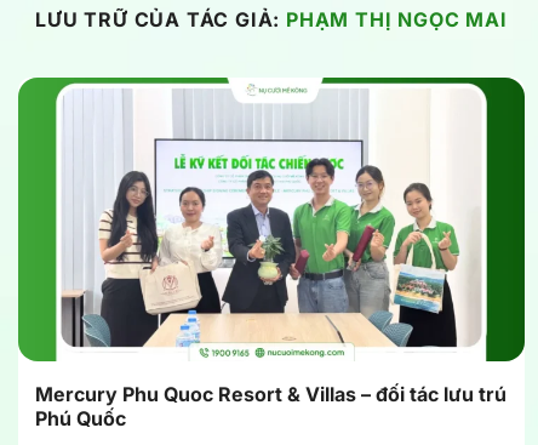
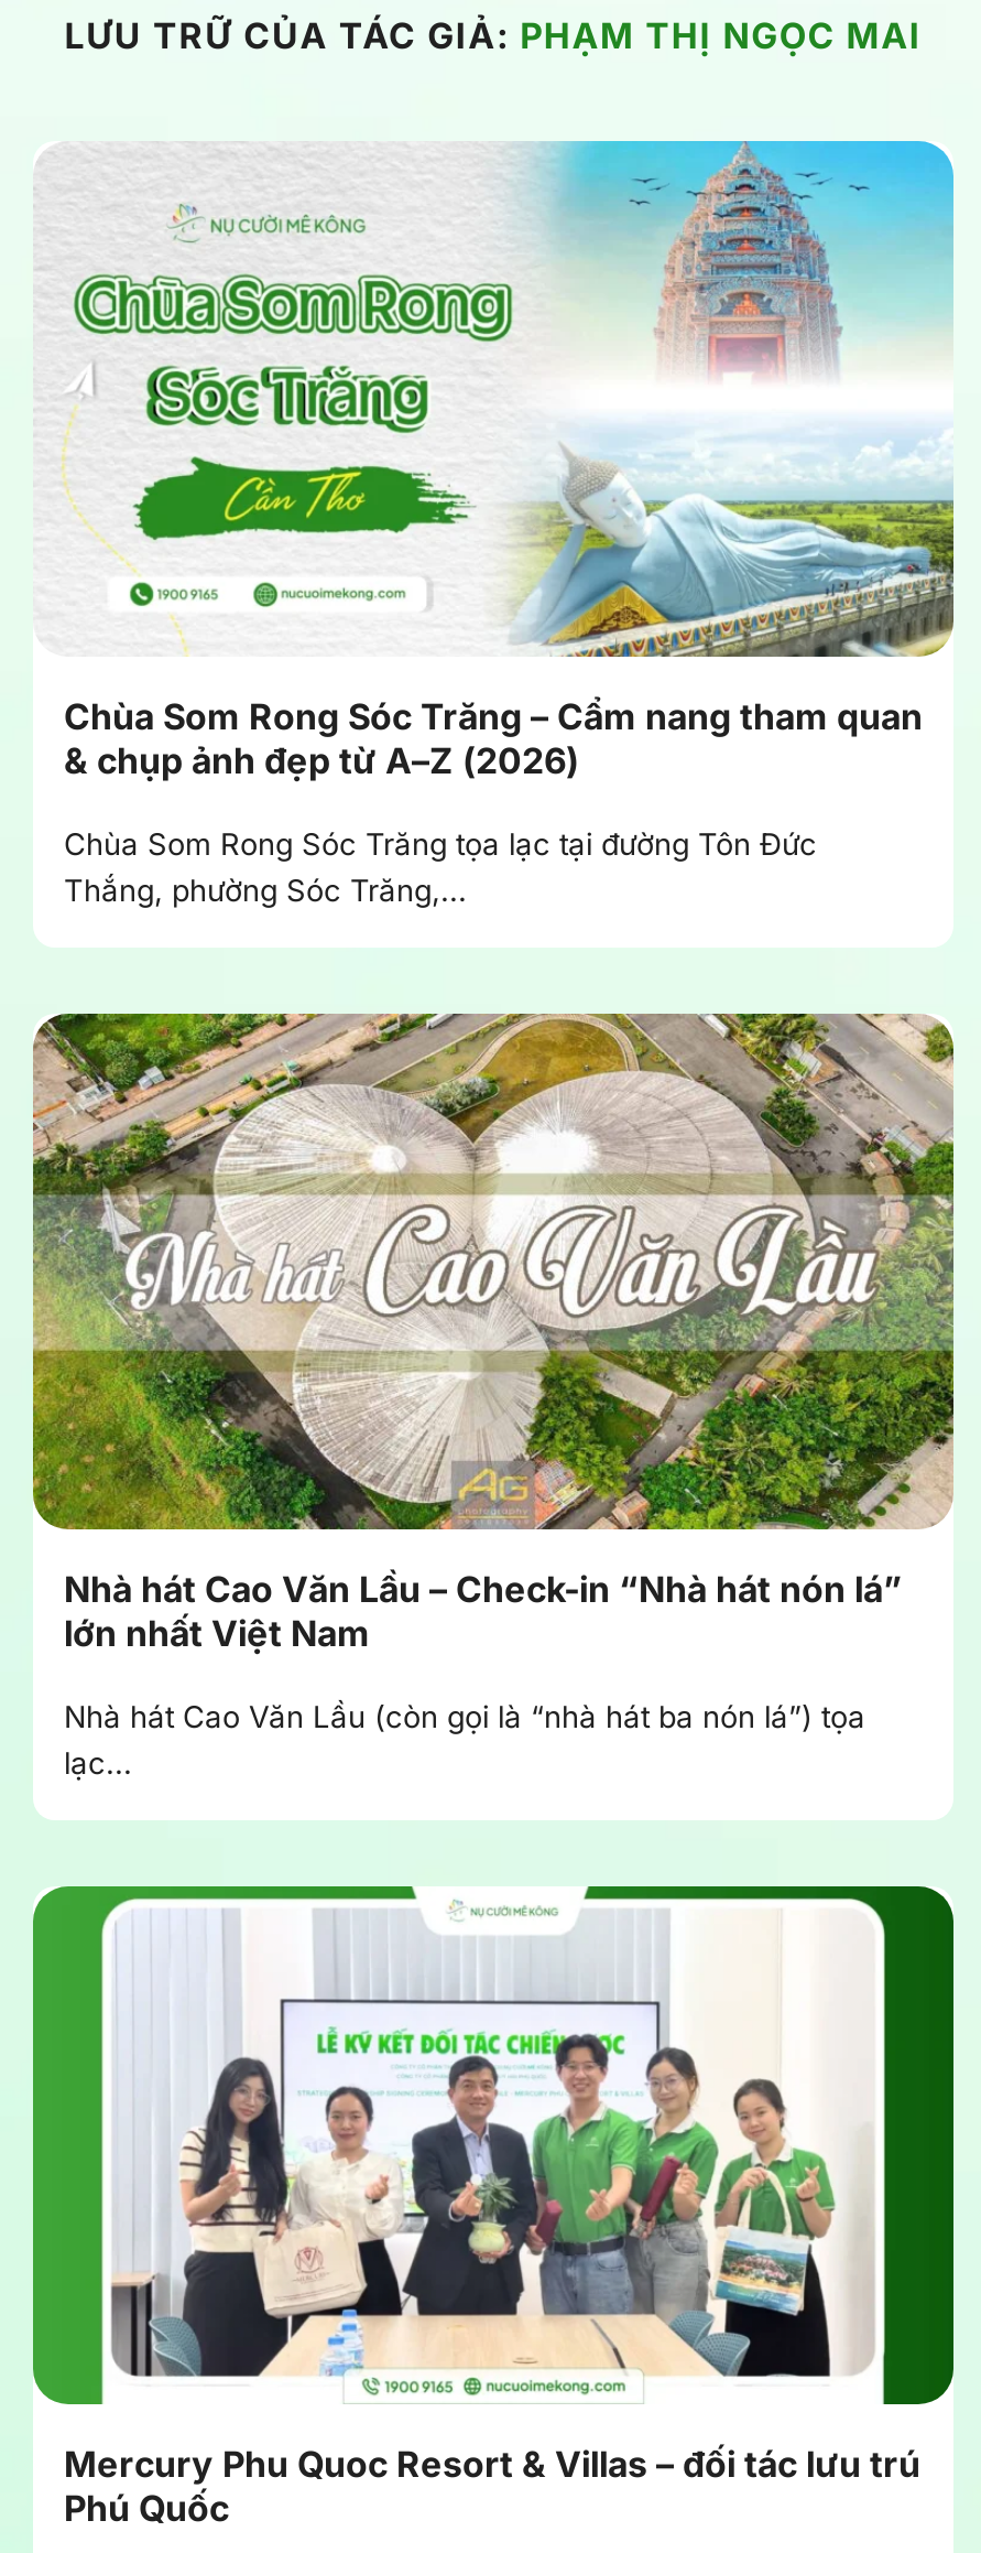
none -> [31,1009,956,1781] [image] | Nhà hát Cao Văn Lầu – Check-in “Nhà hát nón lá” | lớn nhất Việt Nam | Nhà hát Cao Văn Lầu (còn gọi là “nhà hát ba nón lá”) tọa | lạc...
none -> [40,139,956,908] [image] | Chùa Som Rong Sóc Trăng – Cẩm nang tham quan | & chụp ảnh đẹp từ A–Z (2026) | Chùa Som Rong Sóc Trăng tọa lạc tại đường Tôn Đức | Thắng, phường Sóc Trăng,...

